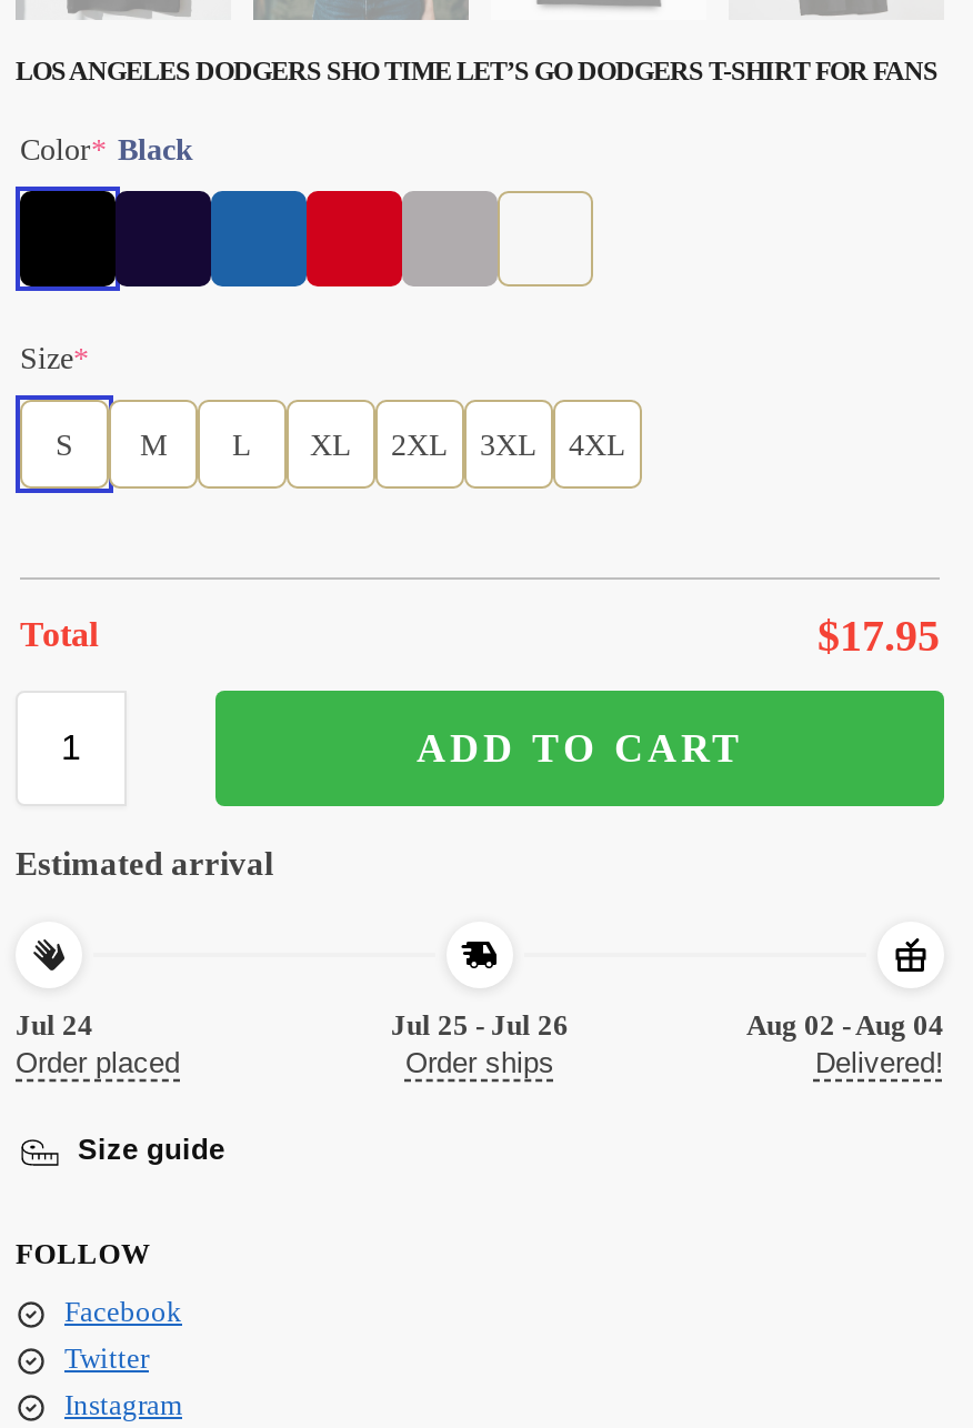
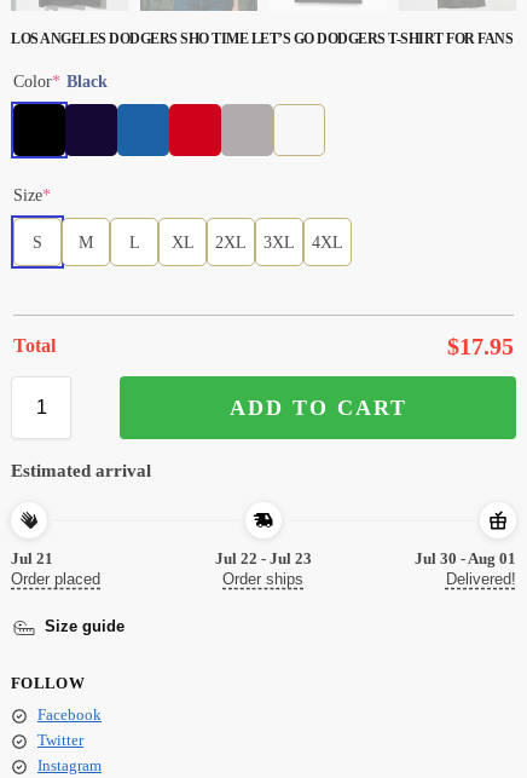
[16,1008,93,1041] Jul 24 -> [11,549,53,567] Jul 21
[391,1008,569,1041] Jul 25 - Jul 26 -> [215,549,312,567] Jul 22 - Jul 23
[746,1008,944,1041] Aug 02 - Aug 04 -> [415,549,516,567] Jul 30 - Aug 01

